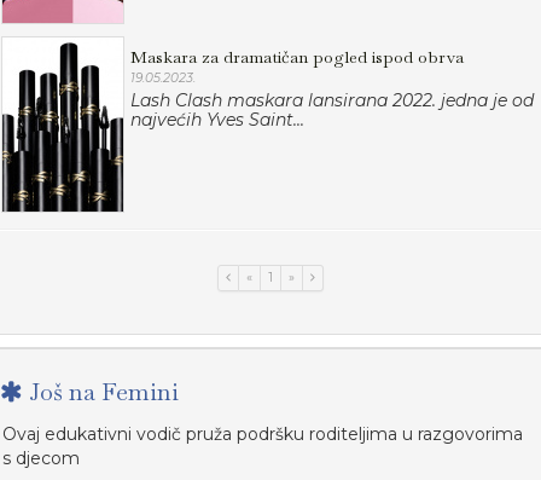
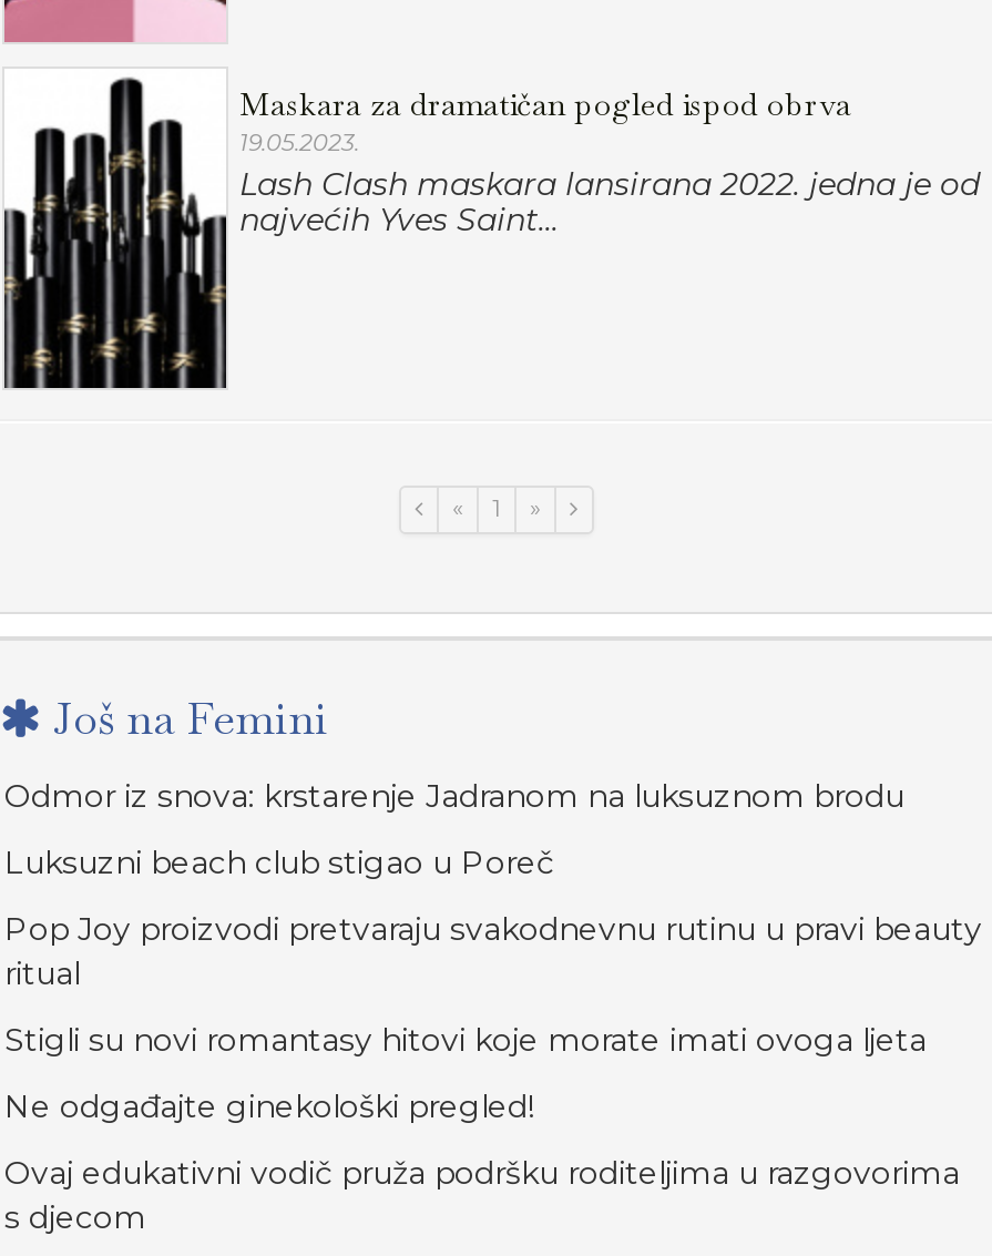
none -> [4,776,982,1126] Odmor iz snova: krstarenje Jadranom na luksuznom brodu | Luksuzni beach club stigao u Poreč | Pop Joy proizvodi pretvaraju svakodnevnu rutinu u pravi beauty | ritual | Stigli su novi romantasy hitovi koje morate imati ovoga ljeta | Ne odgađajte ginekološki pregled!

